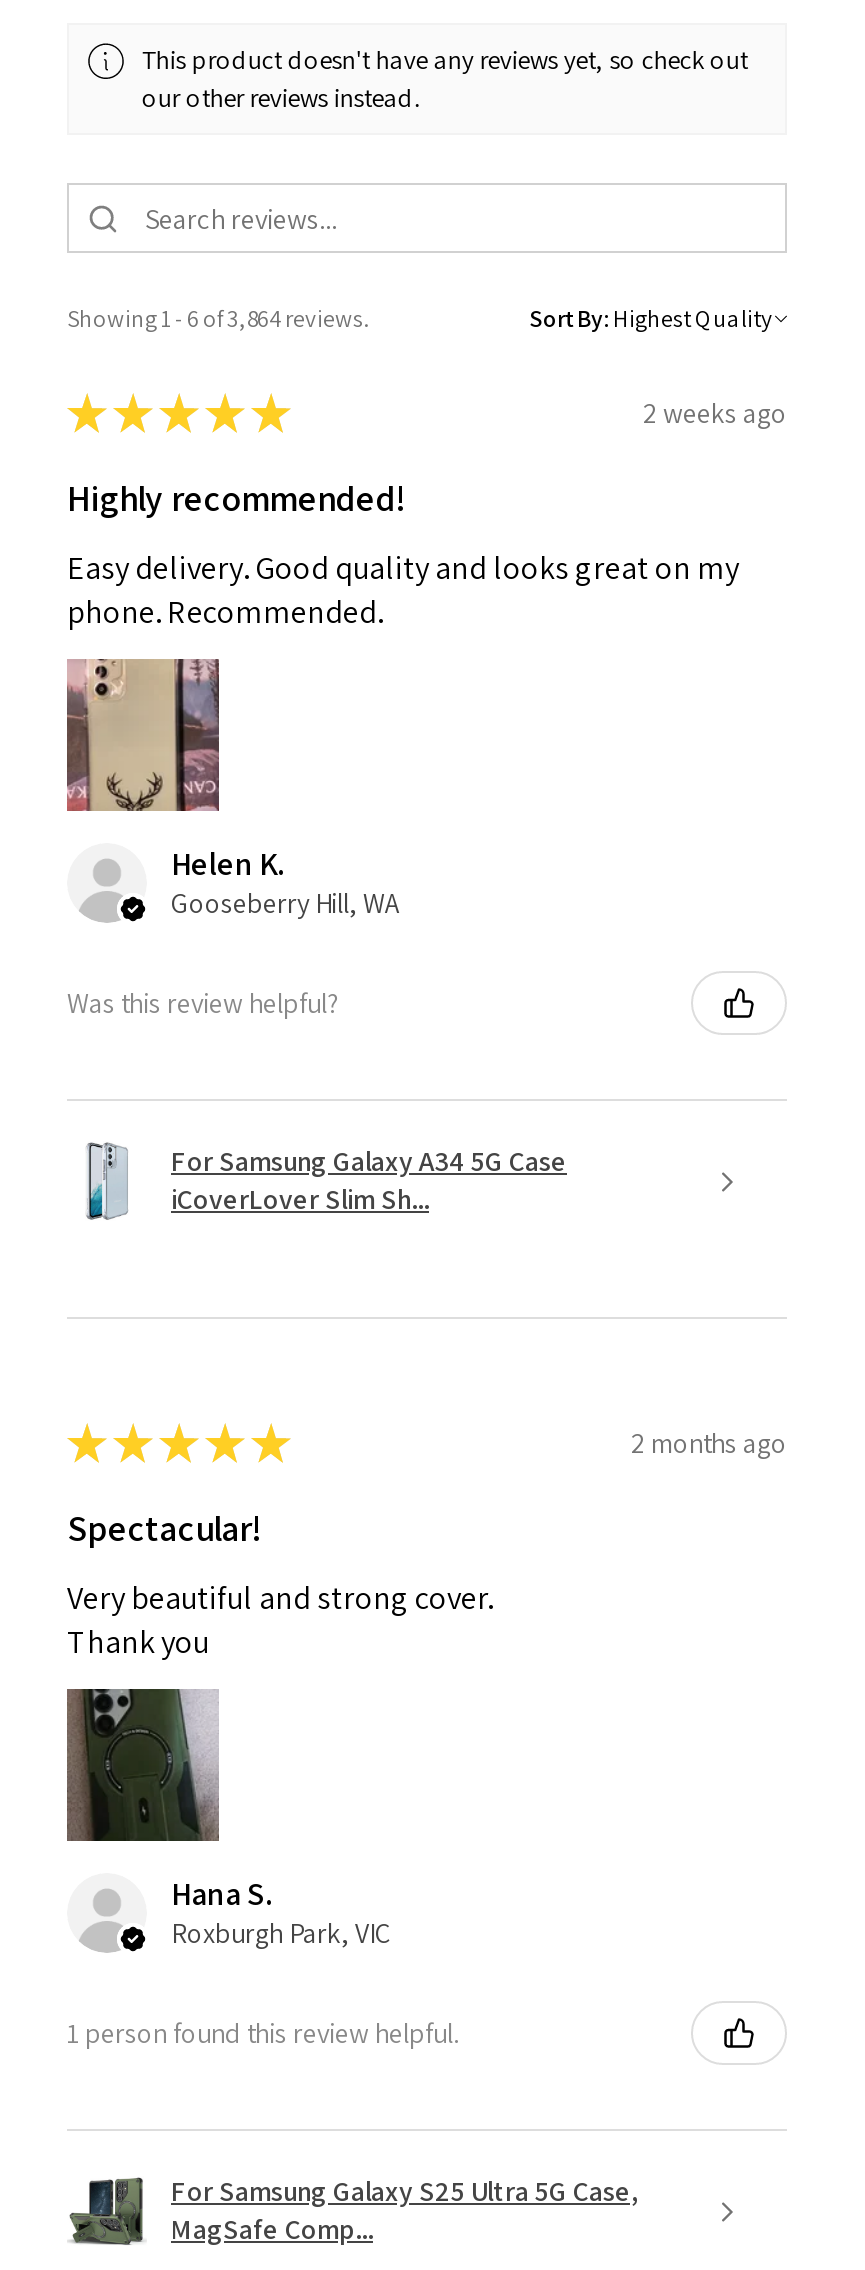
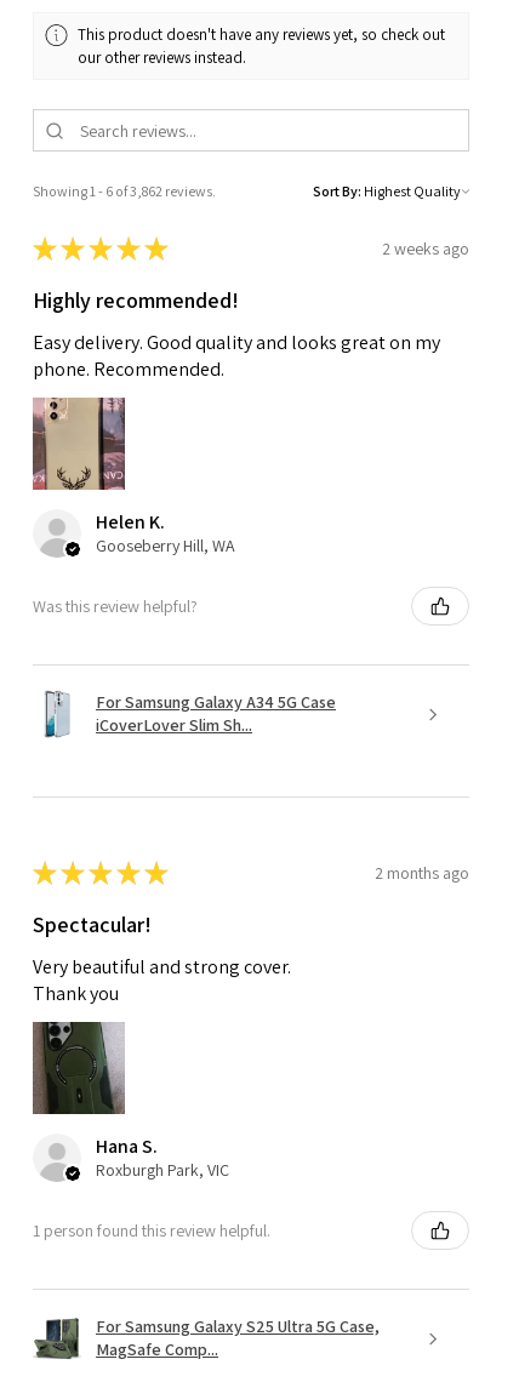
[67,304,369,334] Showing 1 - 6 of 3,864 reviews. -> [33,182,216,200] Showing 1 - 6 of 3,862 reviews.

